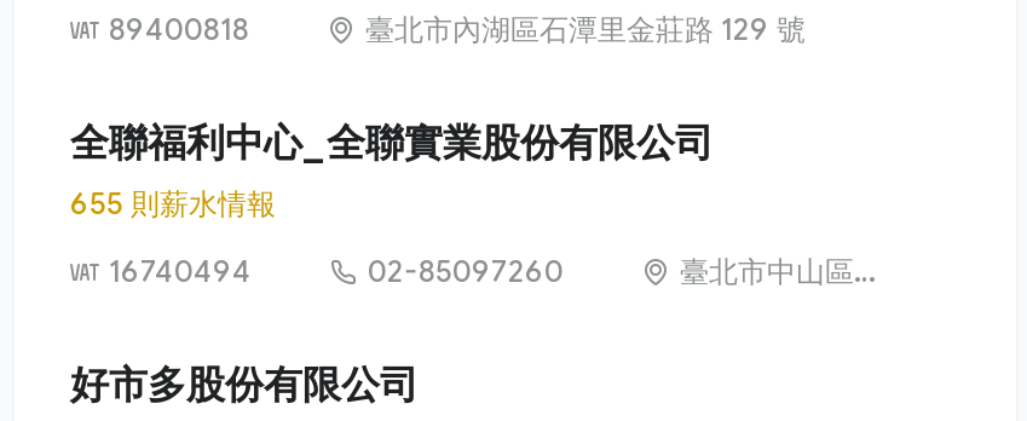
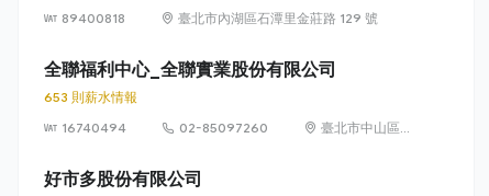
[70,185,276,222] 655 則薪水情報 -> [44,89,137,105] 653 則薪水情報

